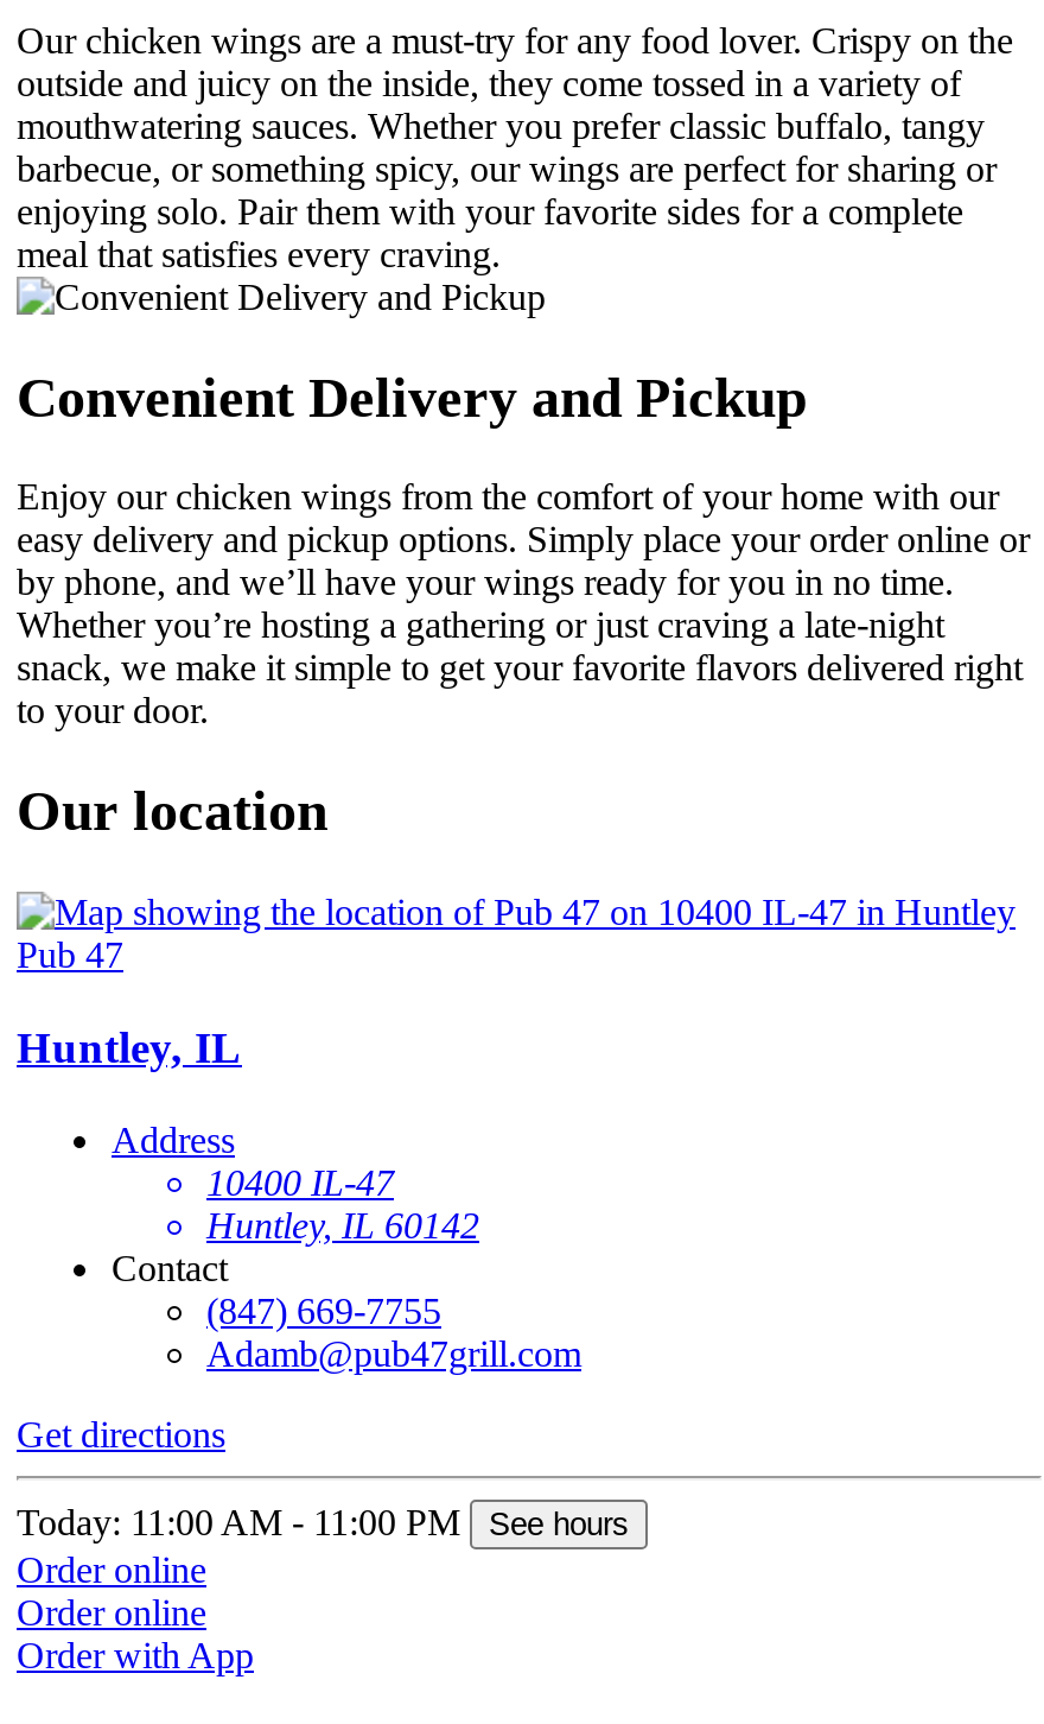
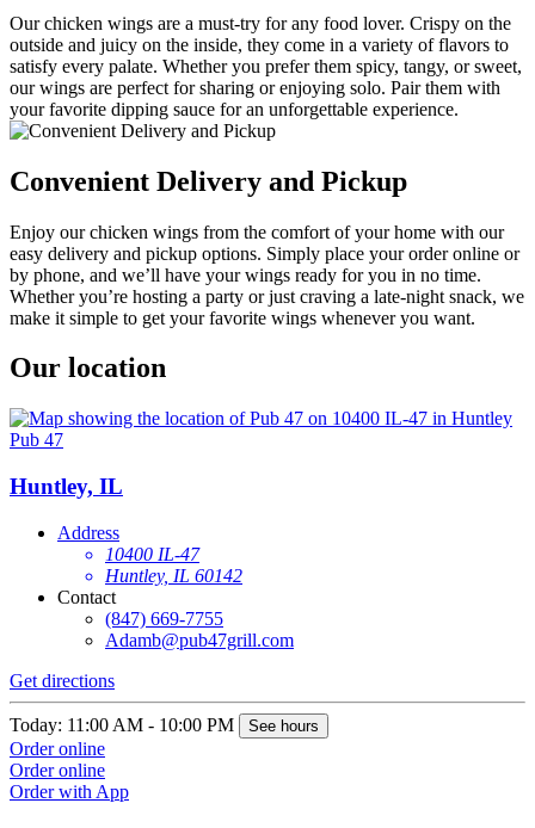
[17,62,997,274] outside and juicy on the inside, they come tossed in a variety of | mouthwatering sauces. Whether you prefer classic buffalo, tangy | barbecue, or something spicy, our wings are perfect for sharing or | enjoying solo. Pair them with your favorite sides for a complete | meal that satisfies every craving. -> [10,34,522,119] outside and juicy on the inside, they come in a variety of flavors to | satisfy every palate. Whether you prefer them spicy, tangy, or sweet, | our wings are perfect for sharing or enjoying solo. Pair them with | your favorite dipping sauce for an unforgettable experience.
[17,606,1023,731] Whether you’re hosting a gathering or just craving a late-night | snack, we make it simple to get your favorite flavors delivered right | to your door. -> [10,286,524,328] Whether you’re hosting a party or just craving a late-night snack, we | make it simple to get your favorite wings whenever you want.
[17,1501,629,1542] Today: 11:00 AM - 11:00 PM See hours -> [10,714,319,735] Today: 11:00 AM - 10:00 PM See hours

